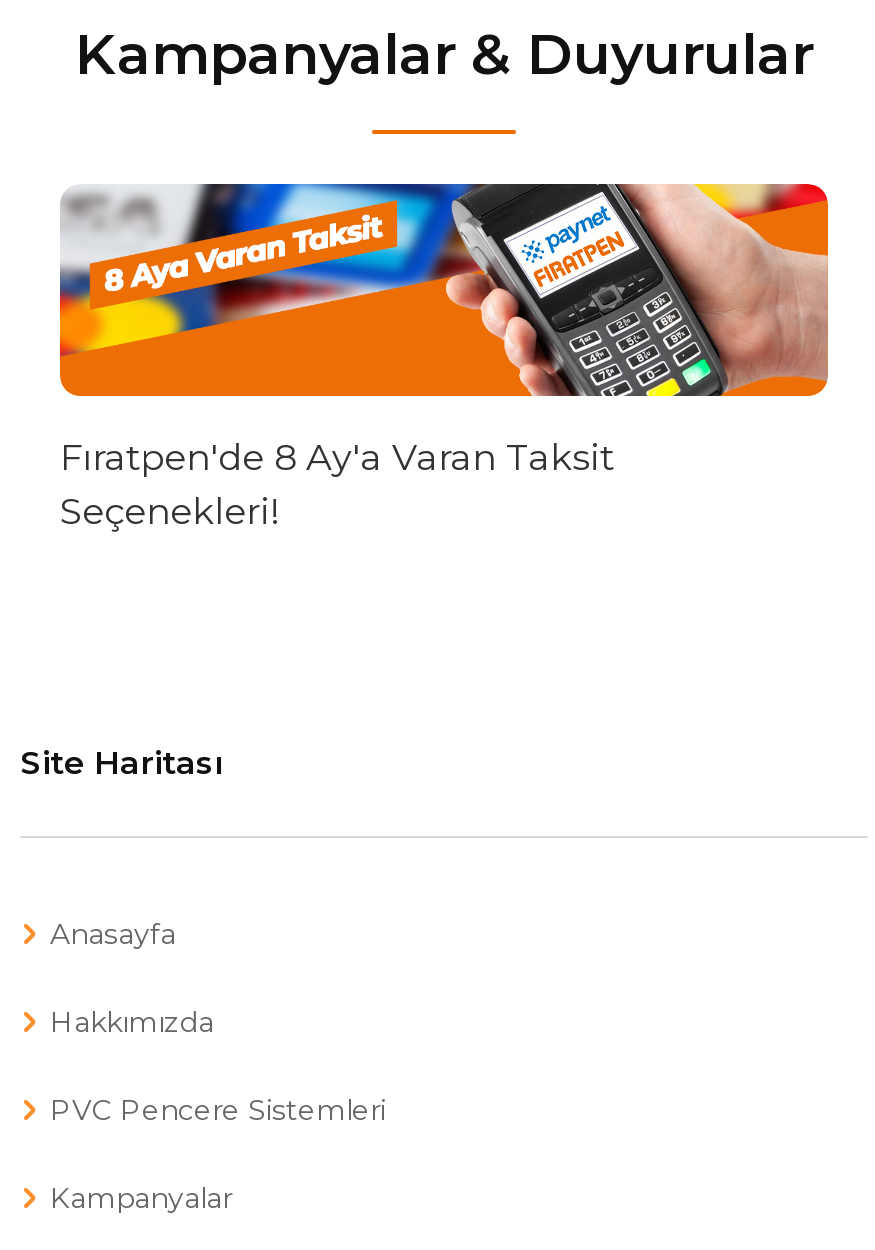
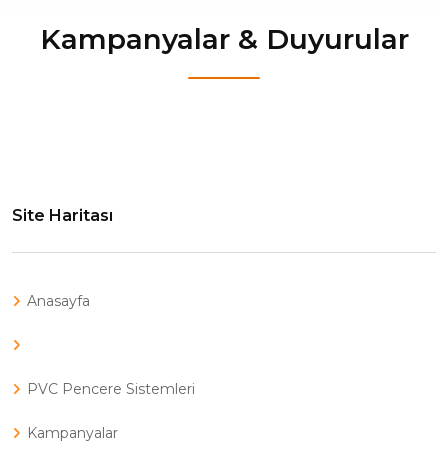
[58,182,830,535] [image] | Fıratpen'de 8 Ay'a Varan Taksit | Seçenekleri! -> none
[50,1005,214,1041] Hakkımızda -> none

